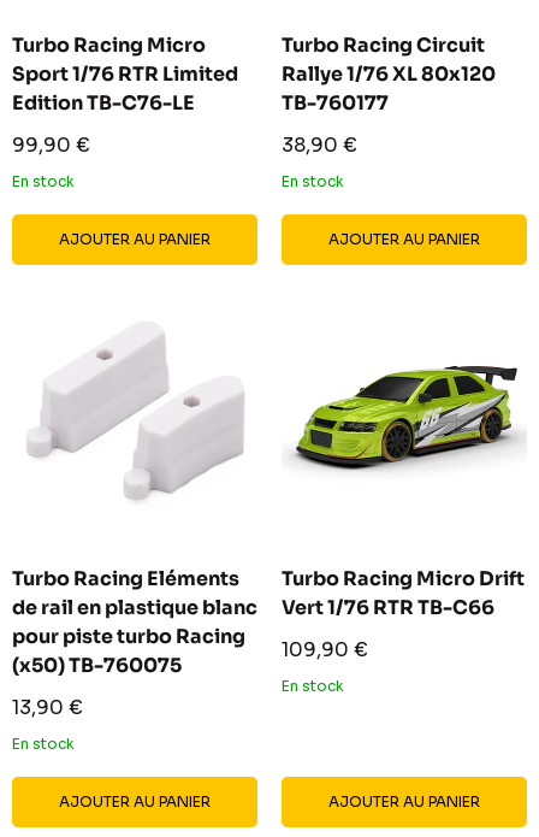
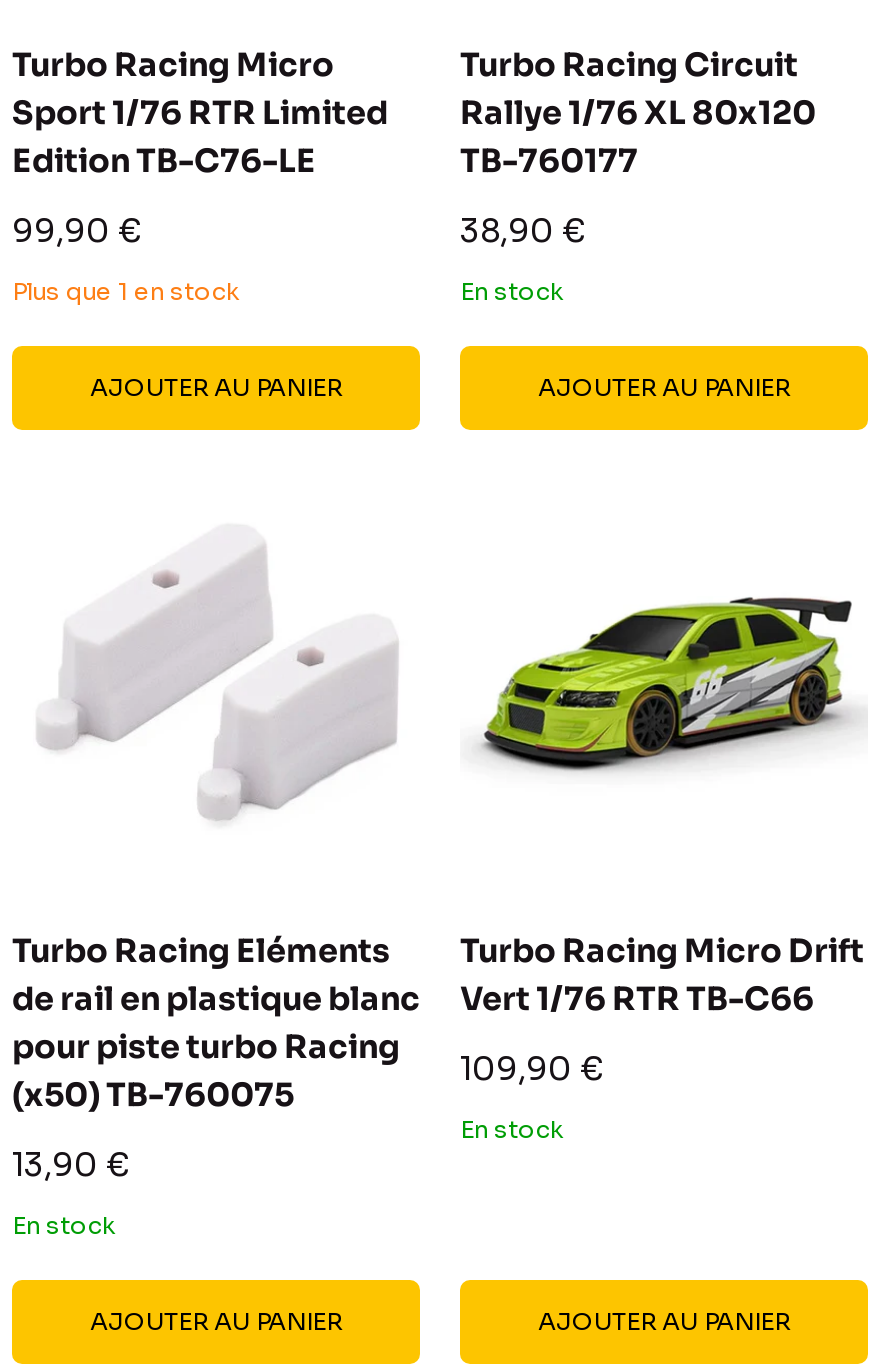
[12,172,75,190] En stock -> [12,276,240,306] Plus que 1 en stock

